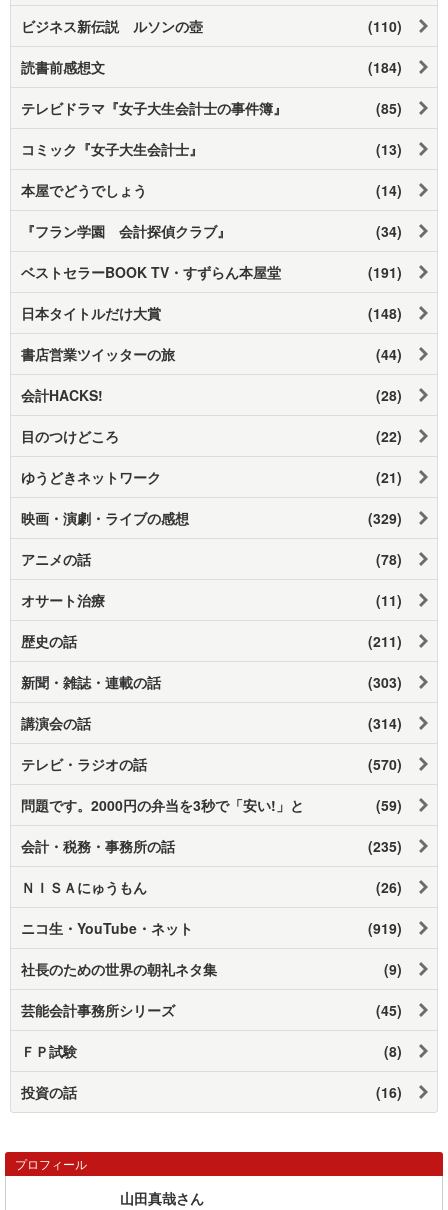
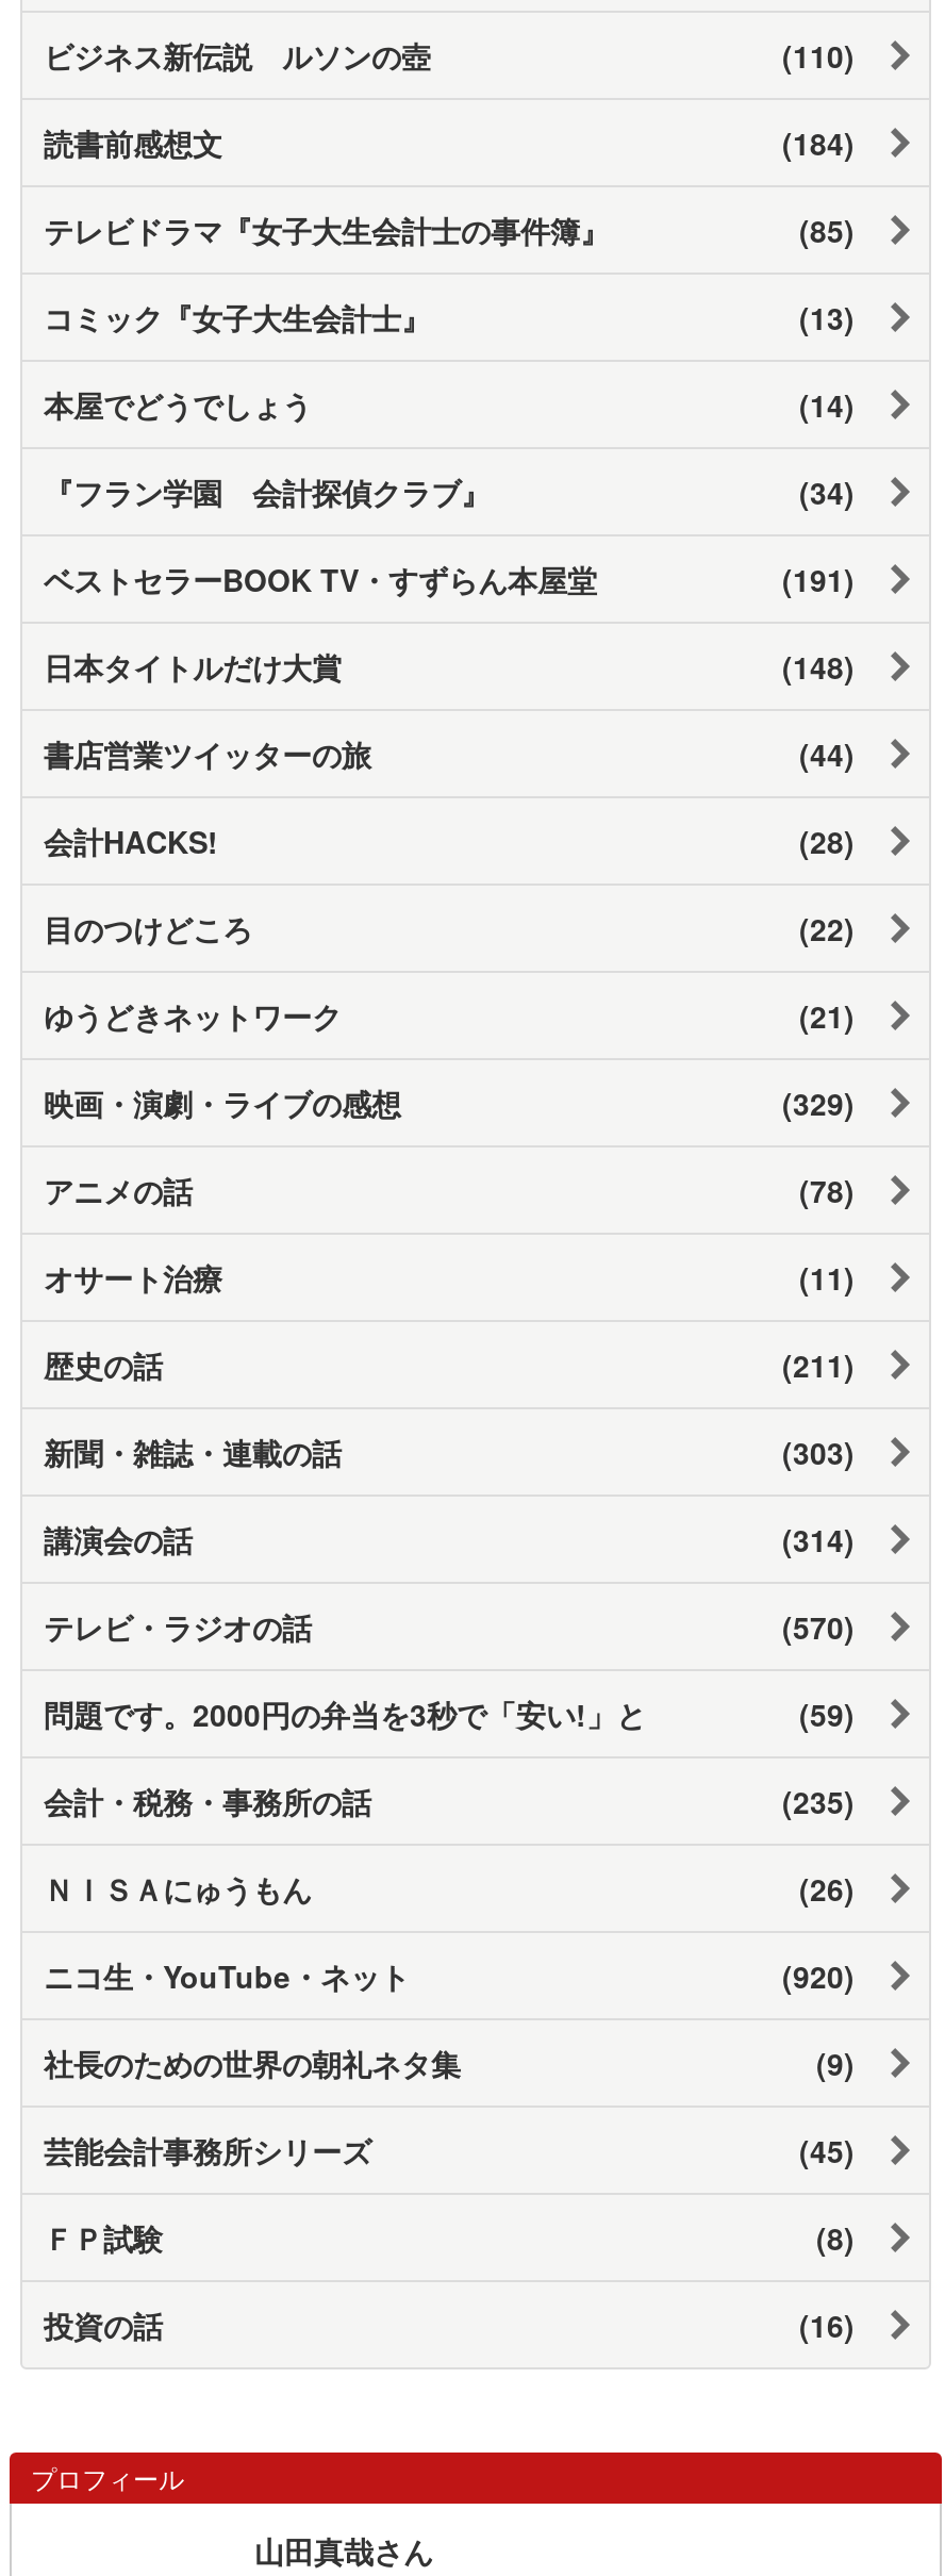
[368,918,402,938] (919) -> [782,1954,855,1997] (920)

